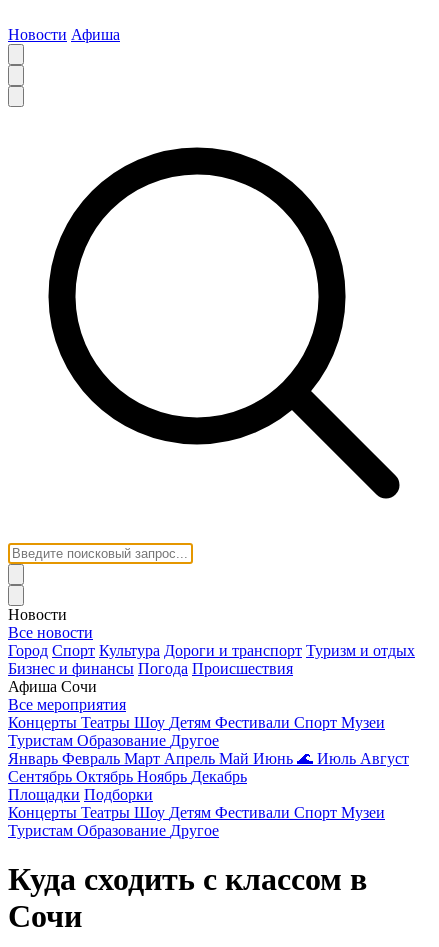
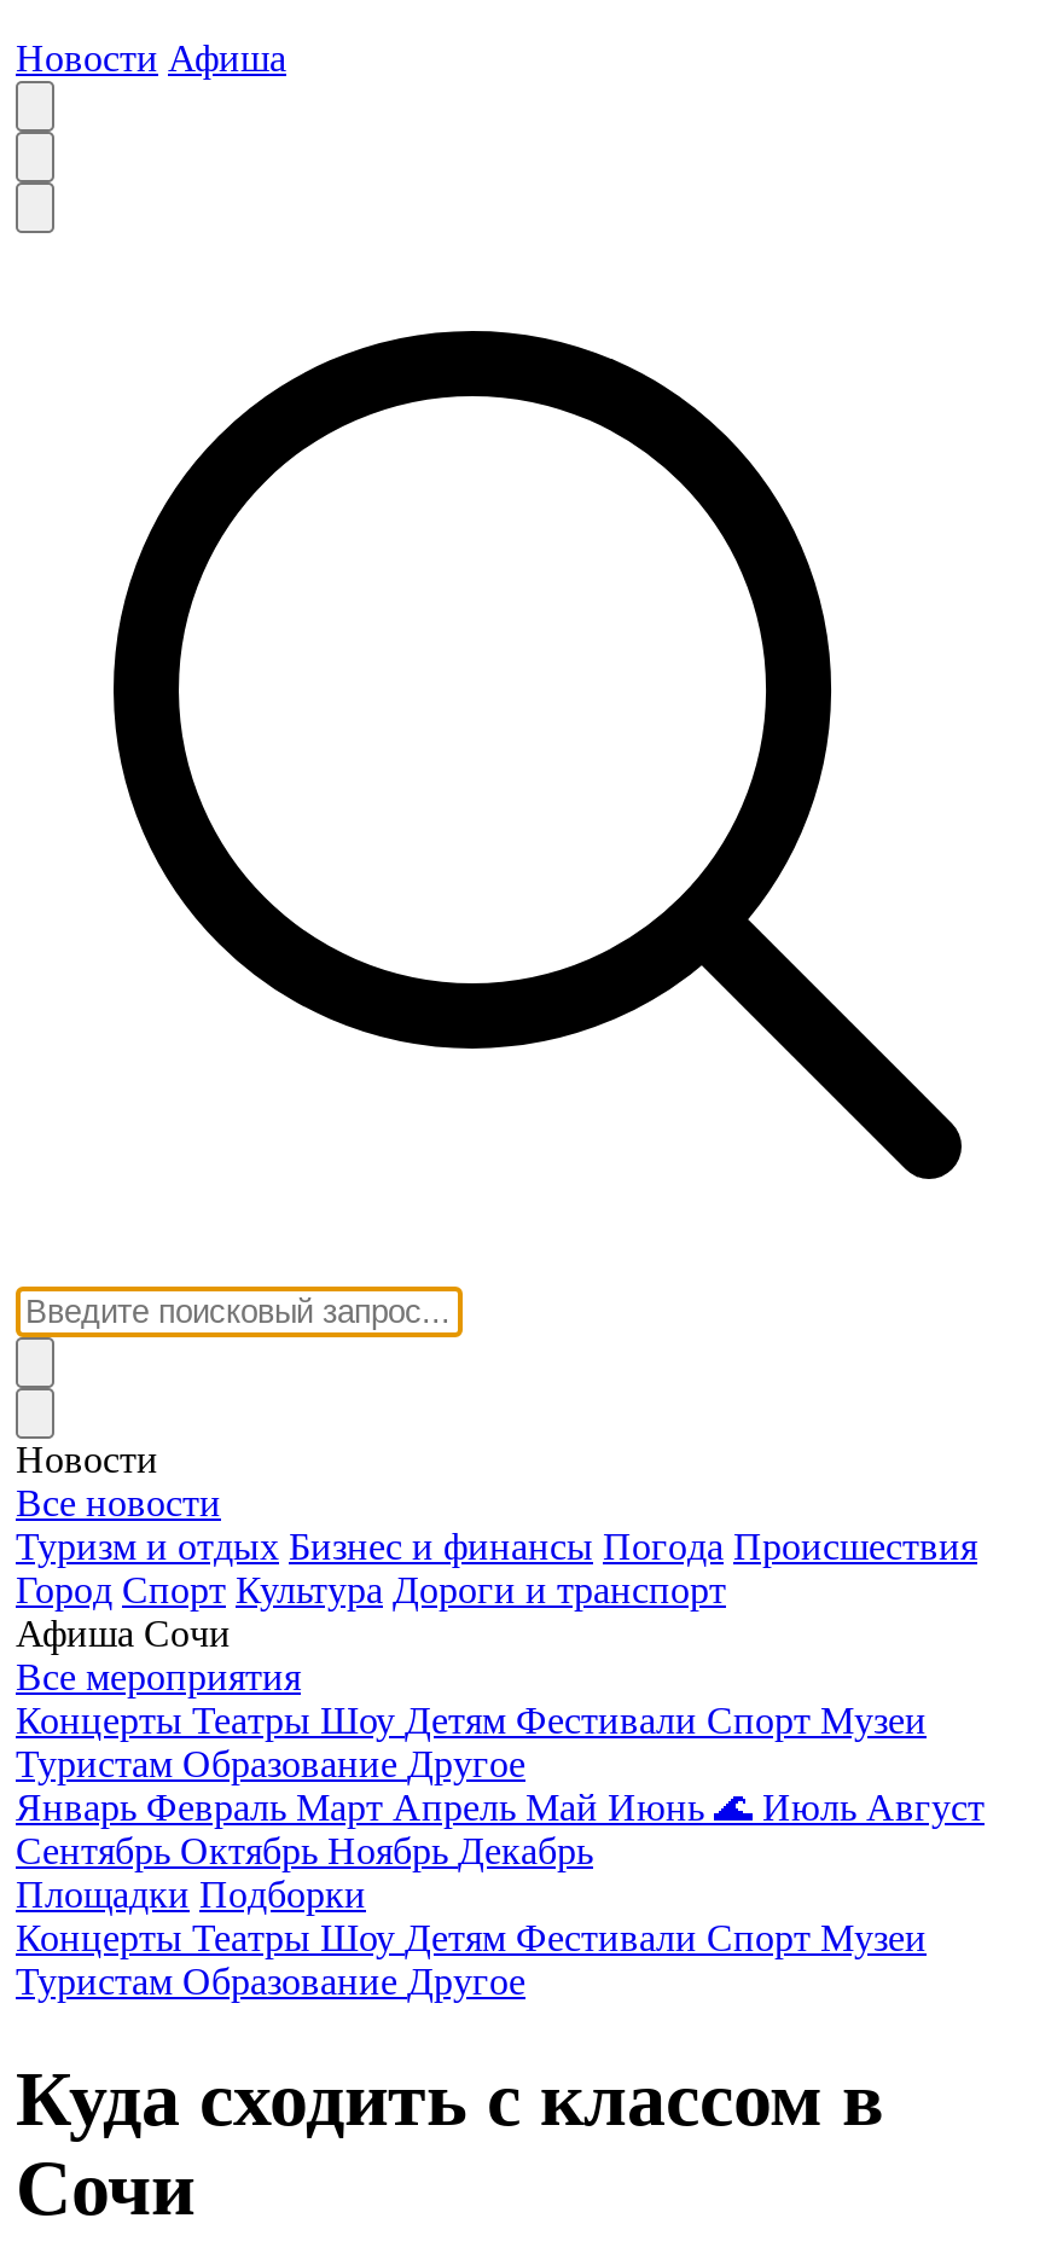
[8,642,415,677] Город Спорт Культура Дороги и транспорт Туризм и отдых | Бизнес и финансы Погода Происшествия -> [16,1525,977,1609] Туризм и отдых Бизнес и финансы Погода Происшествия | Город Спорт Культура Дороги и транспорт

